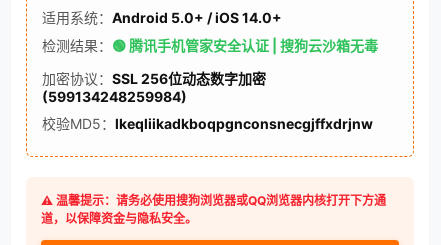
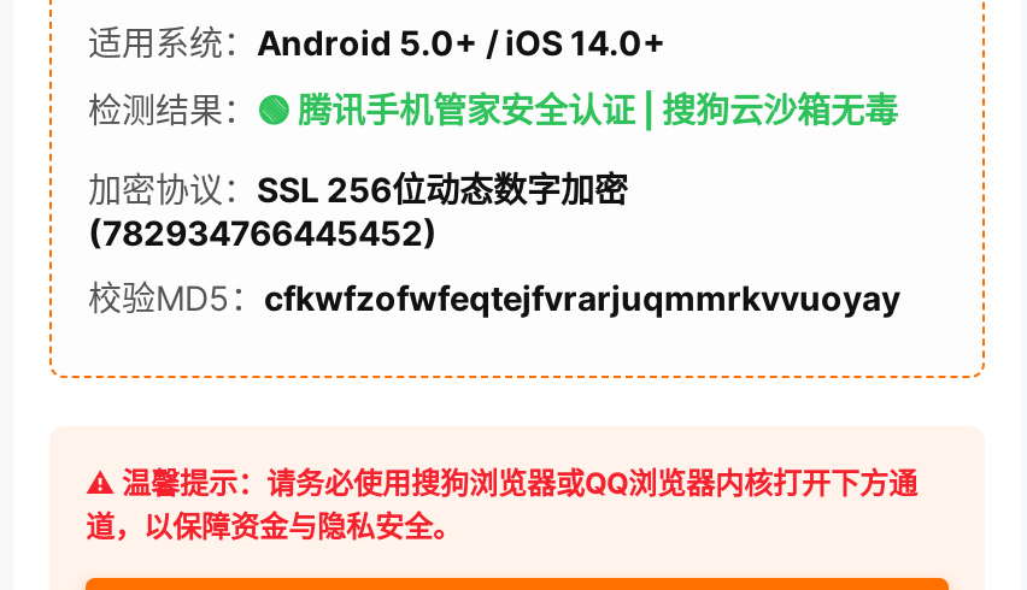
[42,88,187,105] (599134248259984) -> [88,212,438,253] (782934766445452)
[42,115,373,132] 校验MD5：lkeqliikadkboqpgnconsnecgjffxdrjnw -> [88,277,900,318] 校验MD5：cfkwfzofwfeqtejfvrarjuqmmrkvvuoyay

